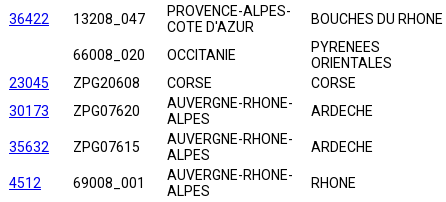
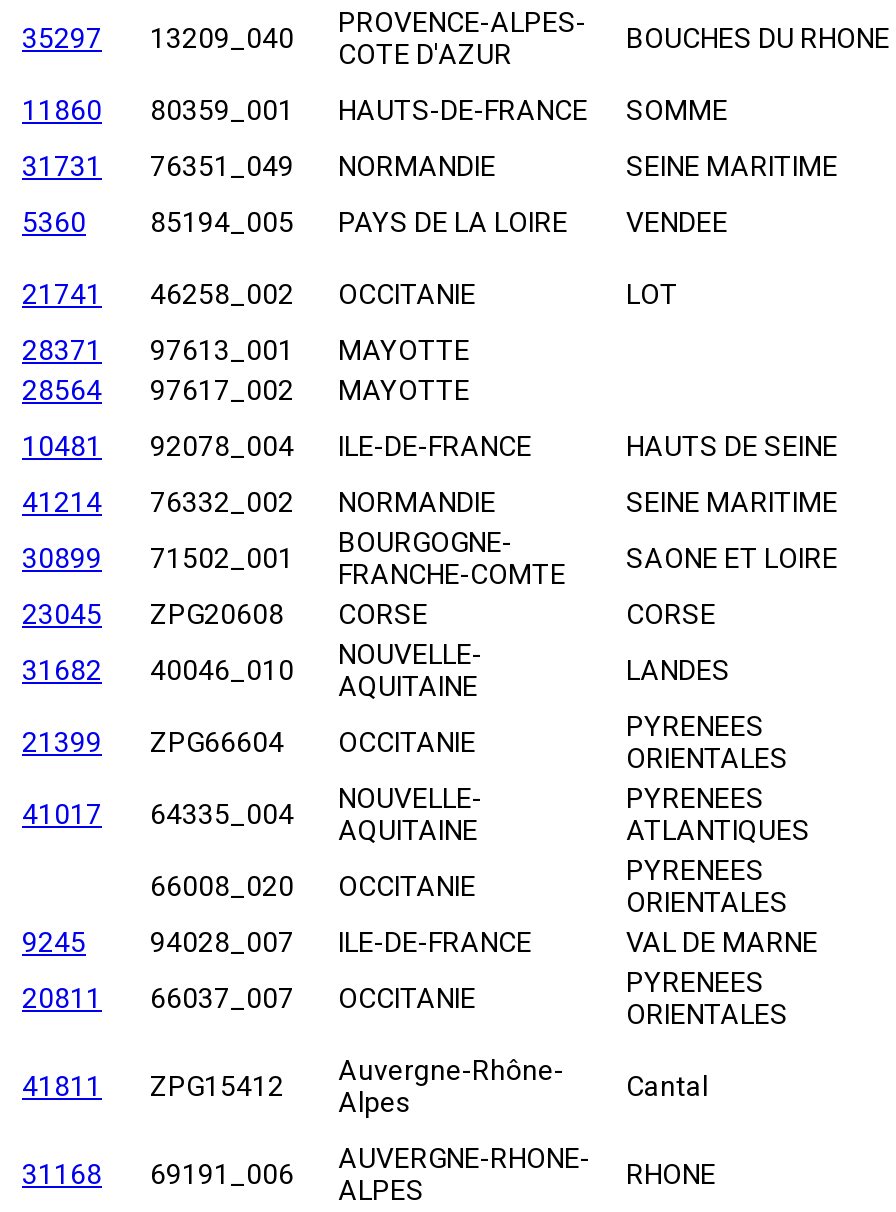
[9,11,145,27] 36422 | 13208_047 -> [22,21,294,53] 35297 | 13209_040
none -> [22,93,838,845] 11860 | 80359_001 | HAUTS-DE-FRANCE | SOMME | 31731 | 76351_049 | NORMANDIE | SEINE MARITIME | 5360 | 85194_005 | PAYS DE LA LOIRE | VENDEE | 21741 | 46258_002 | OCCITANIE | LOT | 28371 | 97613_001 | MAYOTTE | 28564 | 97617_002 | MAYOTTE | 10481 | 92078_004 | ILE-DE-FRANCE | HAUTS DE SEINE | 41214 | 76332_002 | NORMANDIE | SEINE MARITIME | 30899 | 71502_001 | BOURGOGNE- | FRANCHE-COMTE | SAONE ET LOIRE | 23045 | ZPG20608 | CORSE | CORSE | 31682 | 40046_010 | NOUVELLE- | AQUITAINE | LANDES | 21399 | ZPG66604 | OCCITANIE | PYRENEES | ORIENTALES | 41017 | 64335_004 | NOUVELLE- | AQUITAINE
none -> [626,781,810,845] PYRENEES | ATLANTIQUES
[9,75,356,91] 23045 | ZPG20608 | CORSE | CORSE -> [22,925,818,957] 9245 | 94028_007 | ILE-DE-FRANCE | VAL DE MARNE
[9,95,373,127] 30173 | ZPG07620 | AUVERGNE-RHONE- | ALPES | ARDECHE -> [22,965,788,1029] 20811 | 66037_007 | OCCITANIE | PYRENEES | ORIENTALES
[9,131,373,163] 35632 | ZPG07615 | AUVERGNE-RHONE- | ALPES | ARDECHE -> [22,1053,708,1117] 41811 | ZPG15412 | Auvergne-Rhône- | Alpes | Cantal
[9,175,145,191] 4512 | 69008_001 -> [22,1157,294,1189] 31168 | 69191_006

